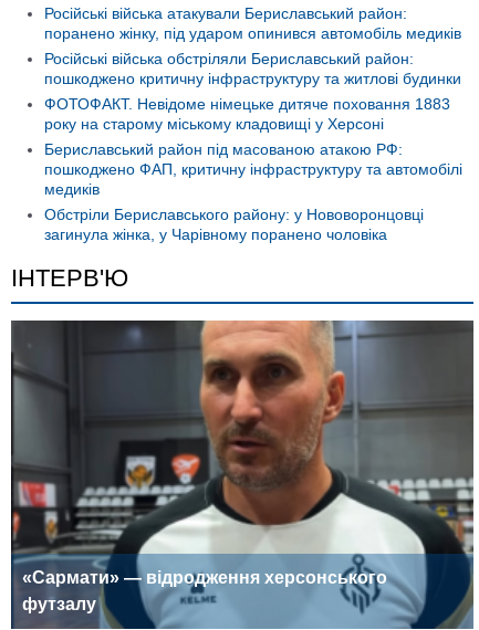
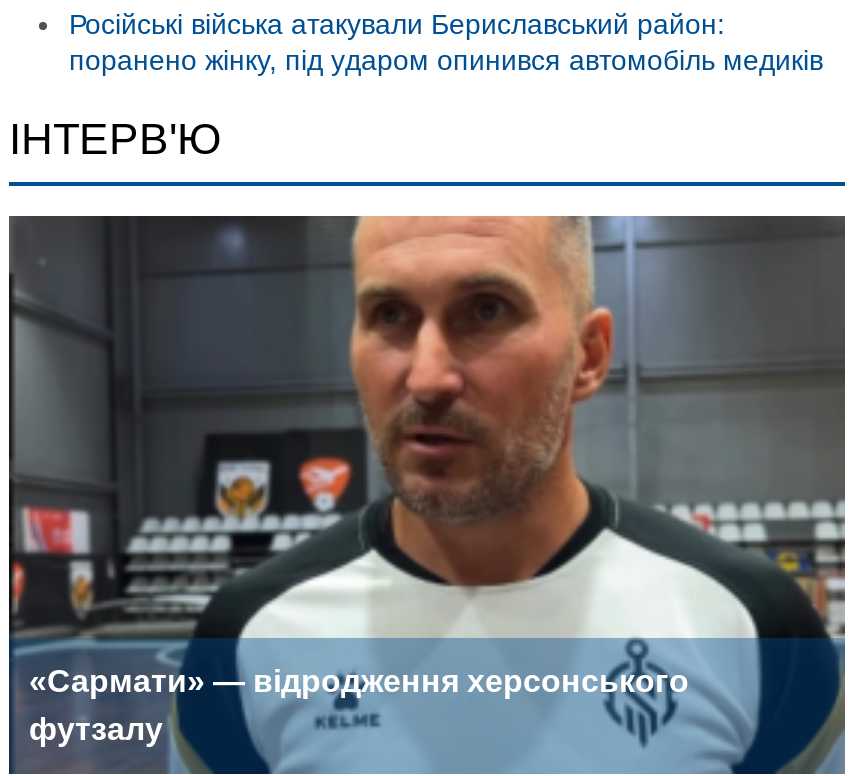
[44,50,462,243] Російські війська обстріляли Бериславський район: | пошкоджено критичну інфраструктуру та житлові будинки | ФОТОФАКТ. Невідоме німецьке дитяче поховання 1883 | року на старому міському кладовищі у Херсоні | Бериславський район під масованою атакою РФ: | пошкоджено ФАП, критичну інфраструктуру та автомобілі | медиків | Обстріли Бериславського району: у Нововоронцовці | загинула жінка, у Чарівному поранено чоловіка -> none

